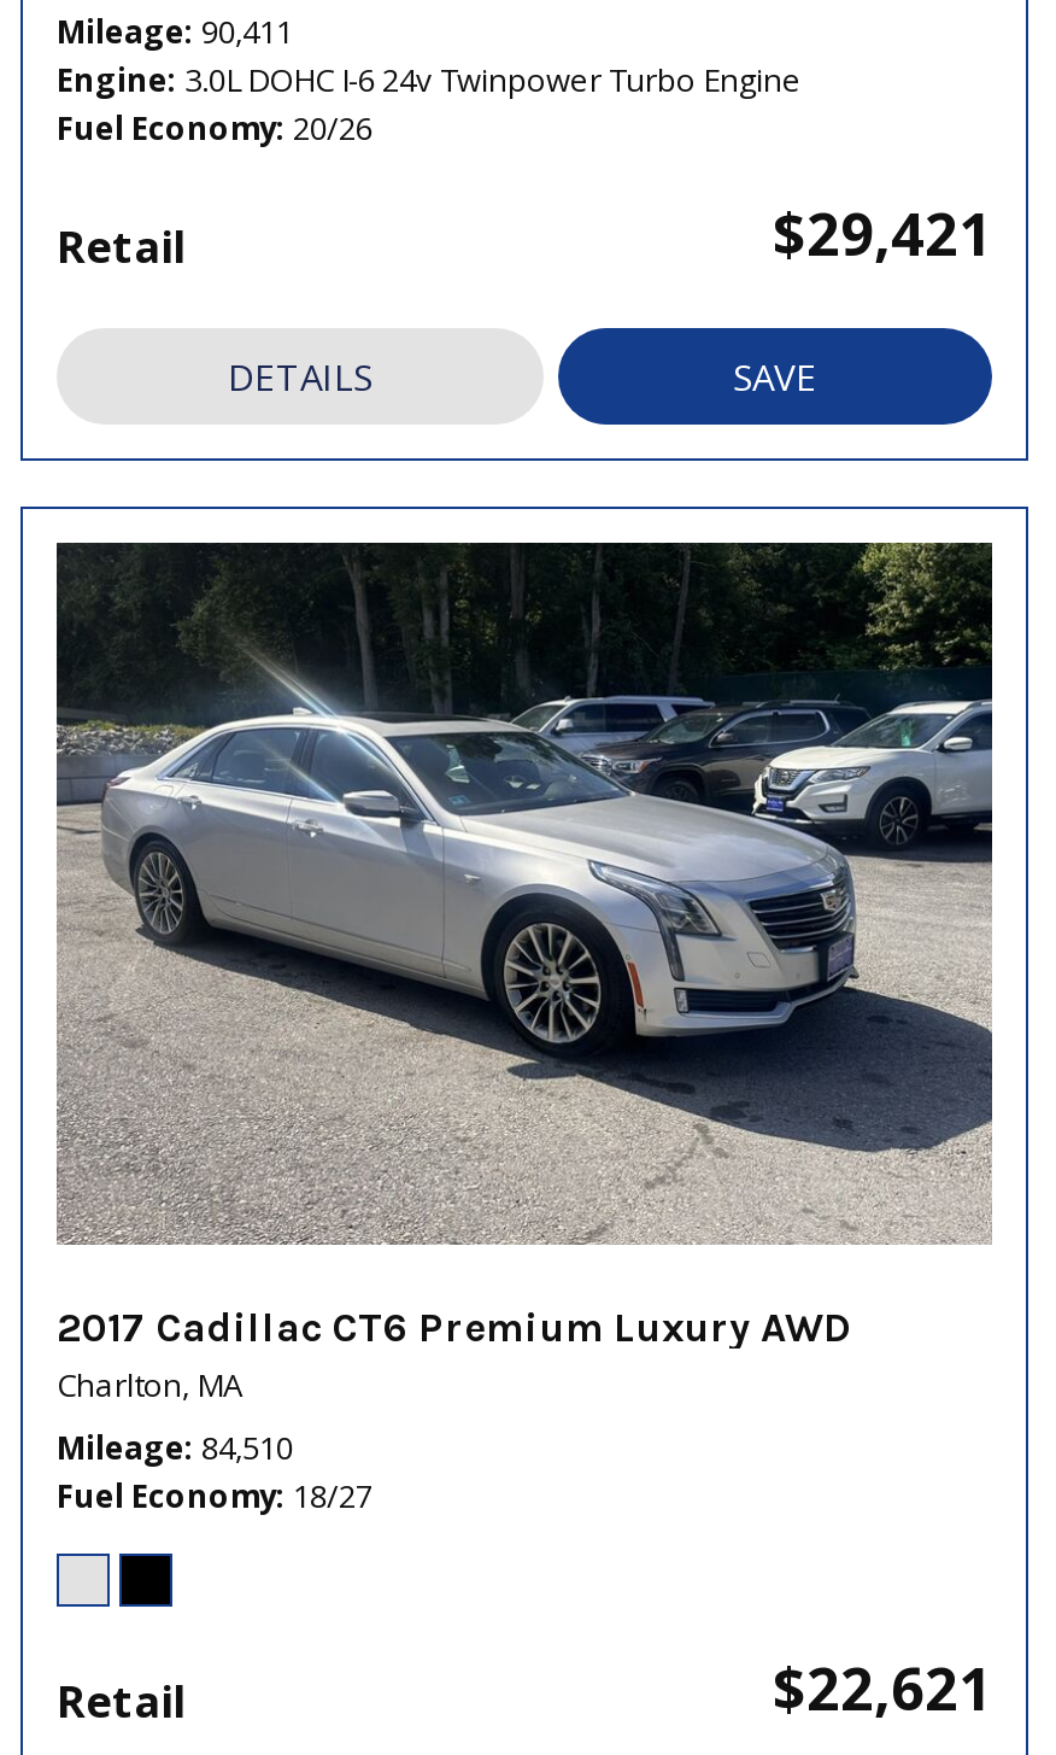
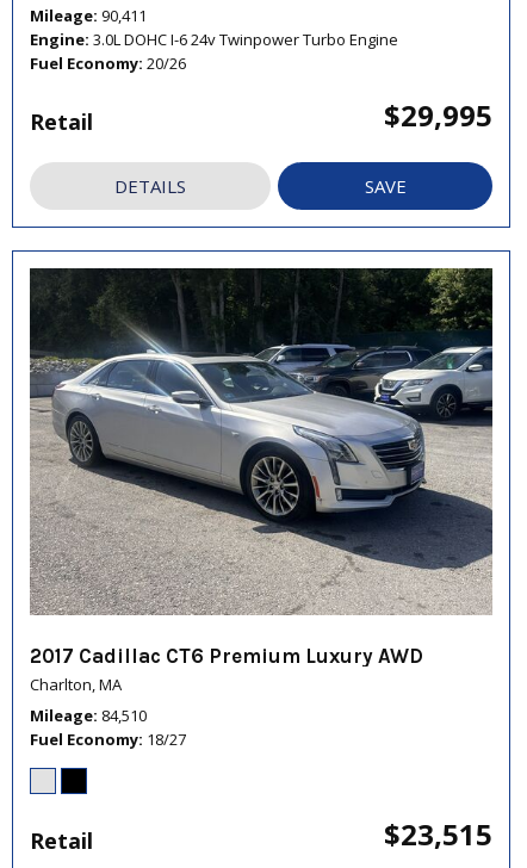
[773,193,992,273] $29,421 -> [384,95,492,135] $29,995
[773,1648,992,1727] $22,621 -> [384,814,492,854] $23,515

